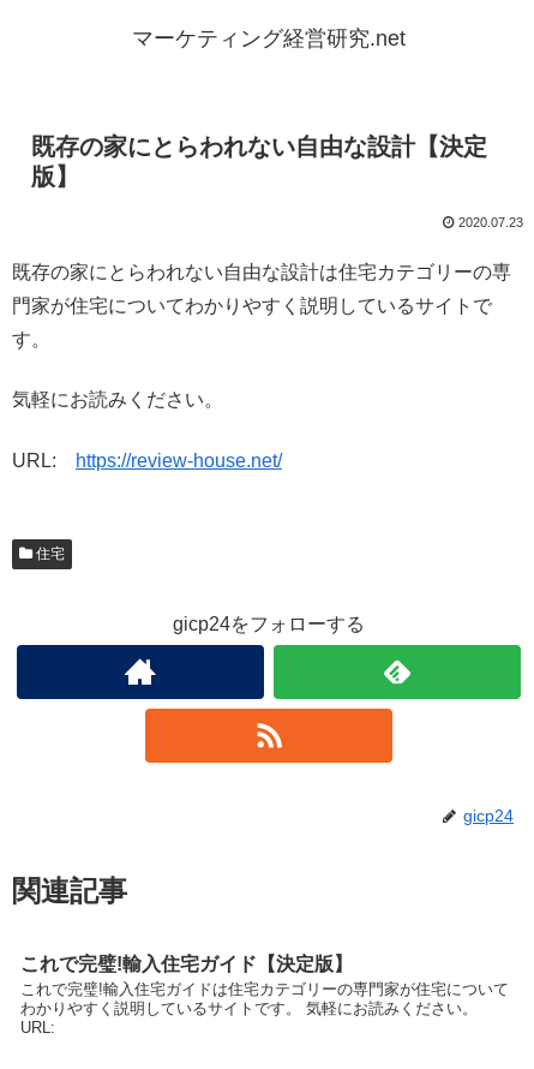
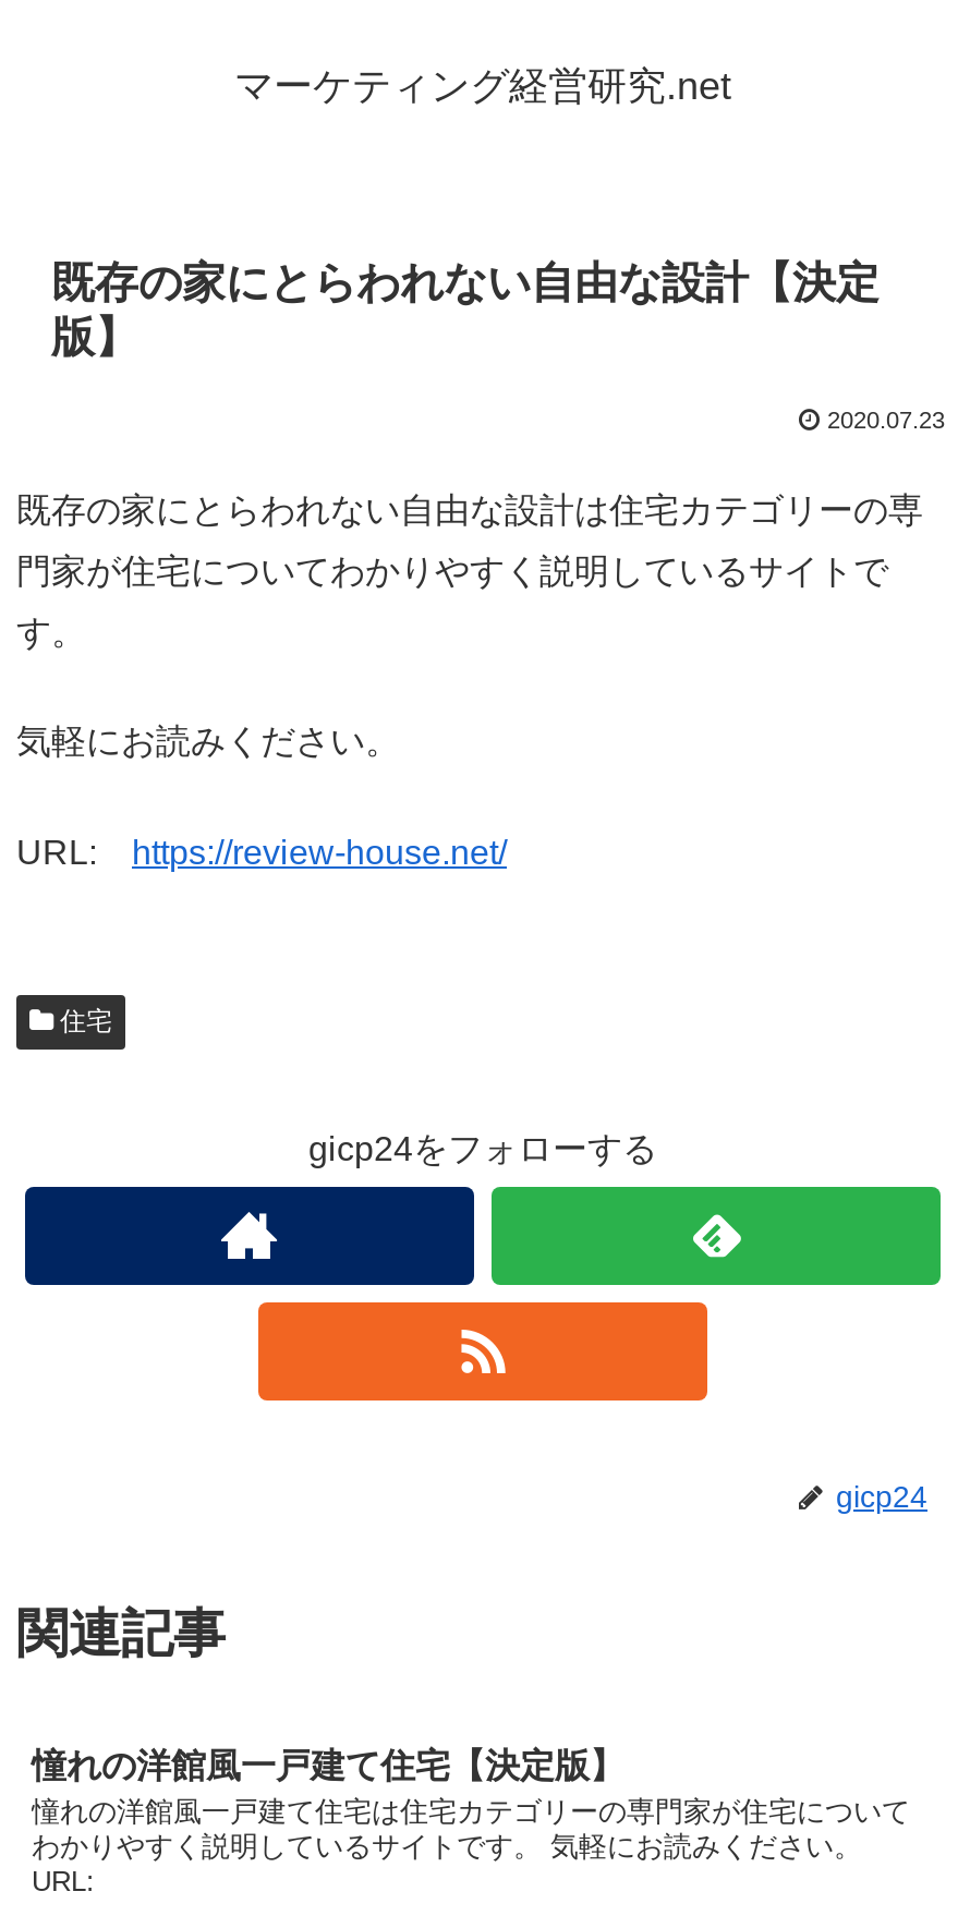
[20,954,509,998] これで完璧!輸入住宅ガイド【決定版】 | これで完璧!輸入住宅ガイドは住宅カテゴリーの専門家が住宅について -> [32,1748,910,1828] 憧れの洋館風一戸建て住宅【決定版】 | 憧れの洋館風一戸建て住宅は住宅カテゴリーの専門家が住宅について

